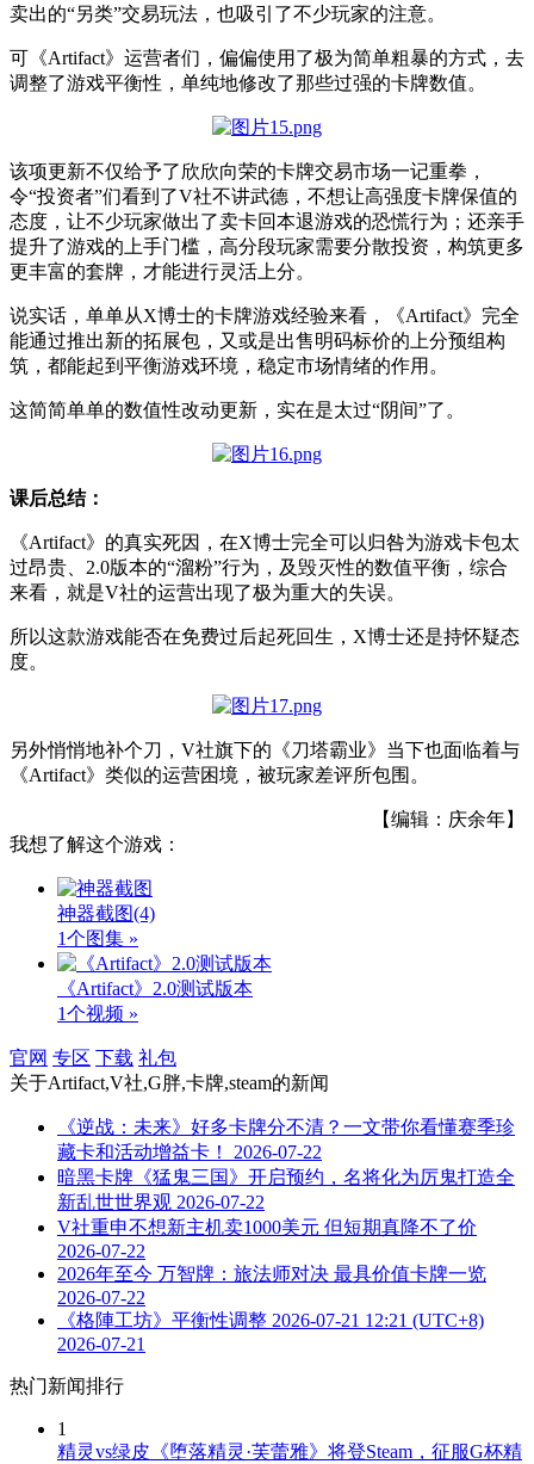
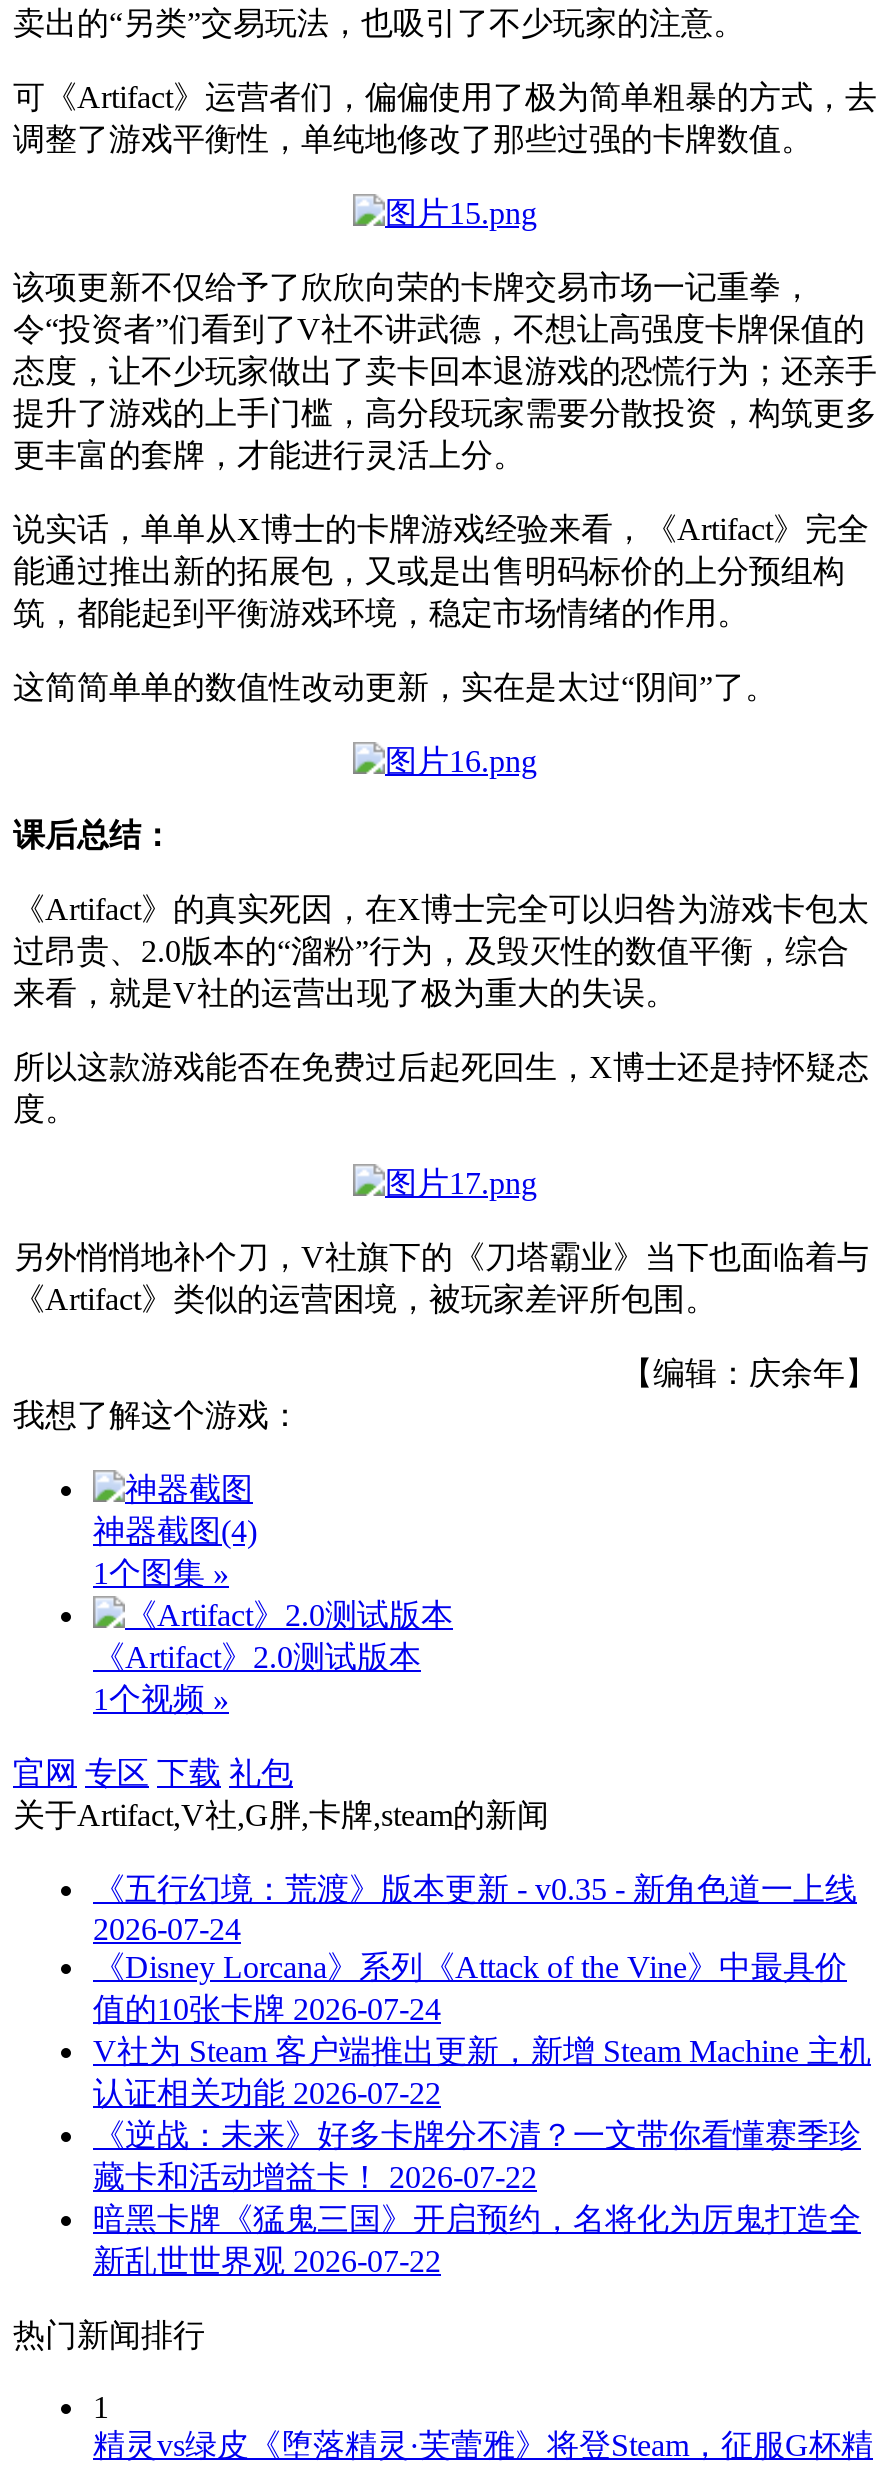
none -> [93,1872,871,2110] 《五行幻境：荒渡》版本更新 - v0.35 - 新角色道一上线 | 2026-07-24 | 《Disney Lorcana》系列《Attack of the Vine》中最具价 | 值的10张卡牌 2026-07-24 | V社为 Steam 客户端推出更新，新增 Steam Machine 主机 | 认证相关功能 2026-07-22
moved [57,1117,515,1212] -> [93,2118,861,2278]: 《逆战：未来》好多卡牌分不清？一文带你看懂赛季珍 | 藏卡和活动增益卡！ 2026-07-22 | 新乱世世界观 2026-07-22
[57,1217,486,1354] V社重申不想新主机卖1000美元 但短期真降不了价 | 2026-07-22 | 2026年至今 万智牌：旅法师对决 最具价值卡牌一览 | 2026-07-22 | 《格陣工坊》平衡性调整 2026-07-21 12:21 (UTC+8) | 2026-07-21 -> none

